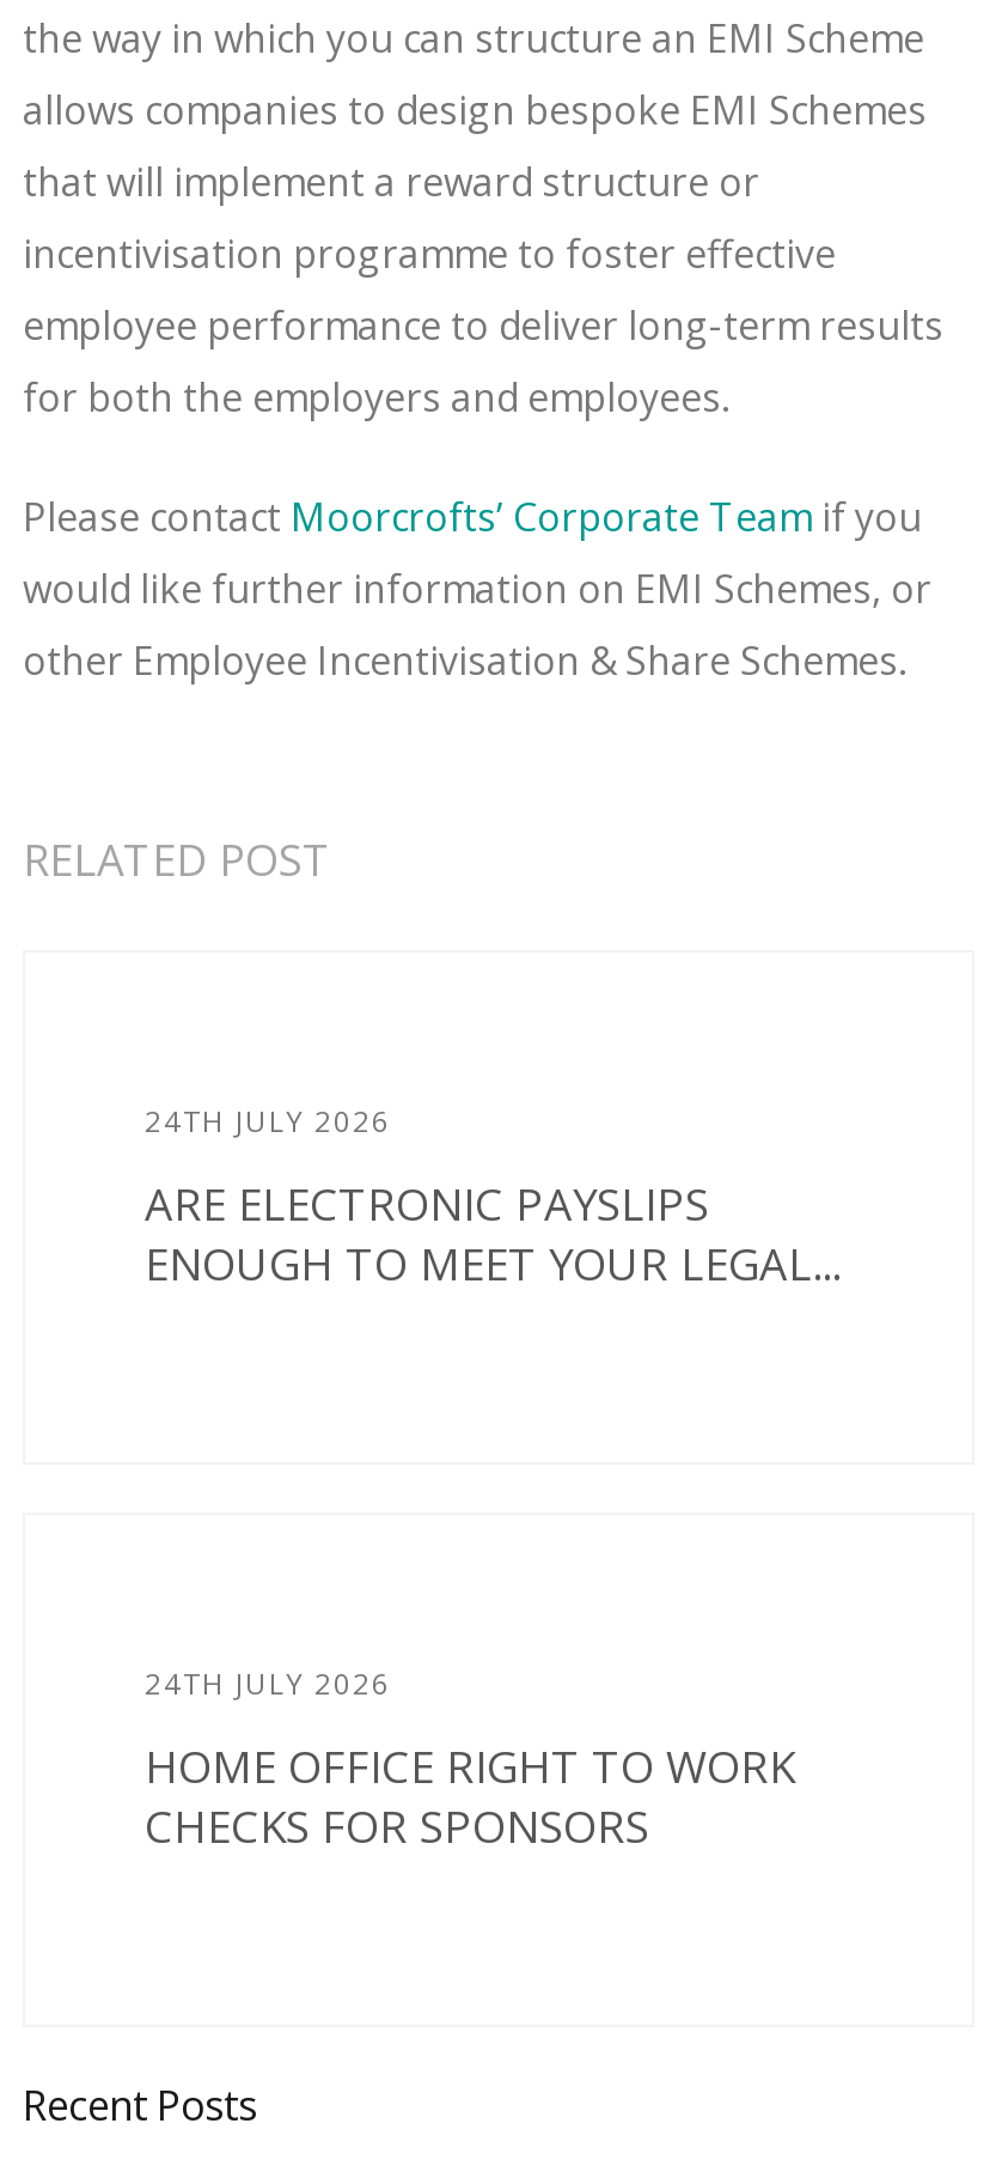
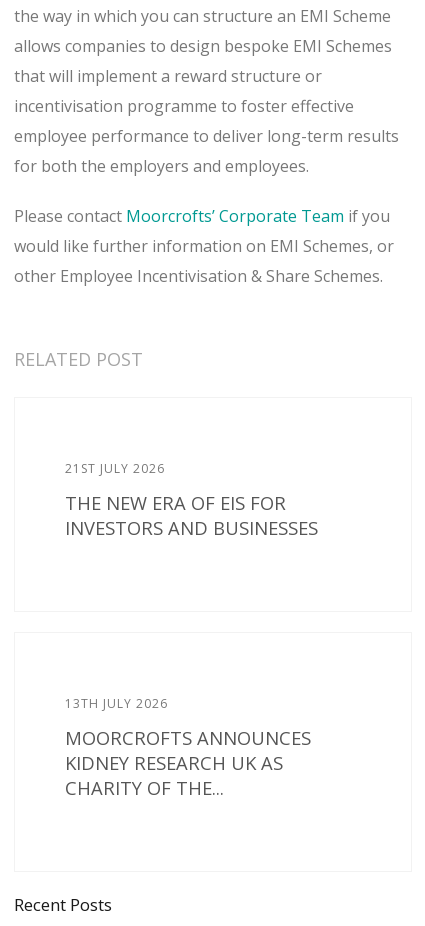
[145,1100,391,1140] 24TH JULY 2026 -> [65,459,165,476] 21ST JULY 2026
[145,1172,841,1291] ARE ELECTRONIC PAYSLIPS | ENOUGH TO MEET YOUR LEGAL... -> [65,489,318,539] THE NEW ERA OF EIS FOR | INVESTORS AND BUSINESSES
[145,1662,391,1703] 24TH JULY 2026 -> [65,694,168,711] 13TH JULY 2026
[145,1734,795,1854] HOME OFFICE RIGHT TO WORK | CHECKS FOR SPONSORS -> [65,724,311,799] MOORCROFTS ANNOUNCES | KIDNEY RESEARCH UK AS | CHARITY OF THE...

